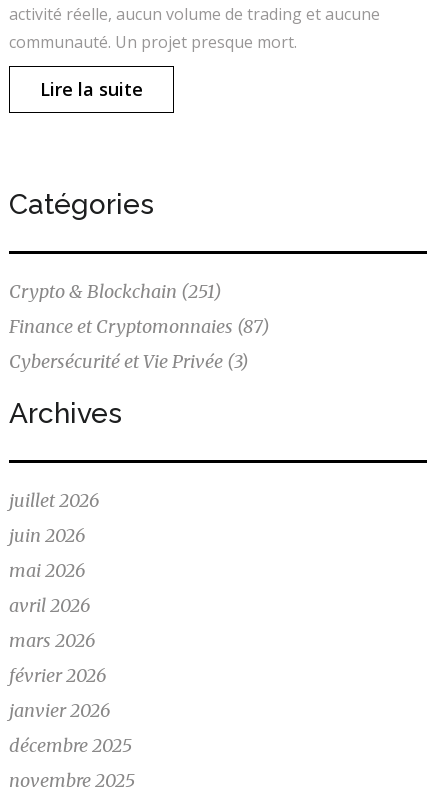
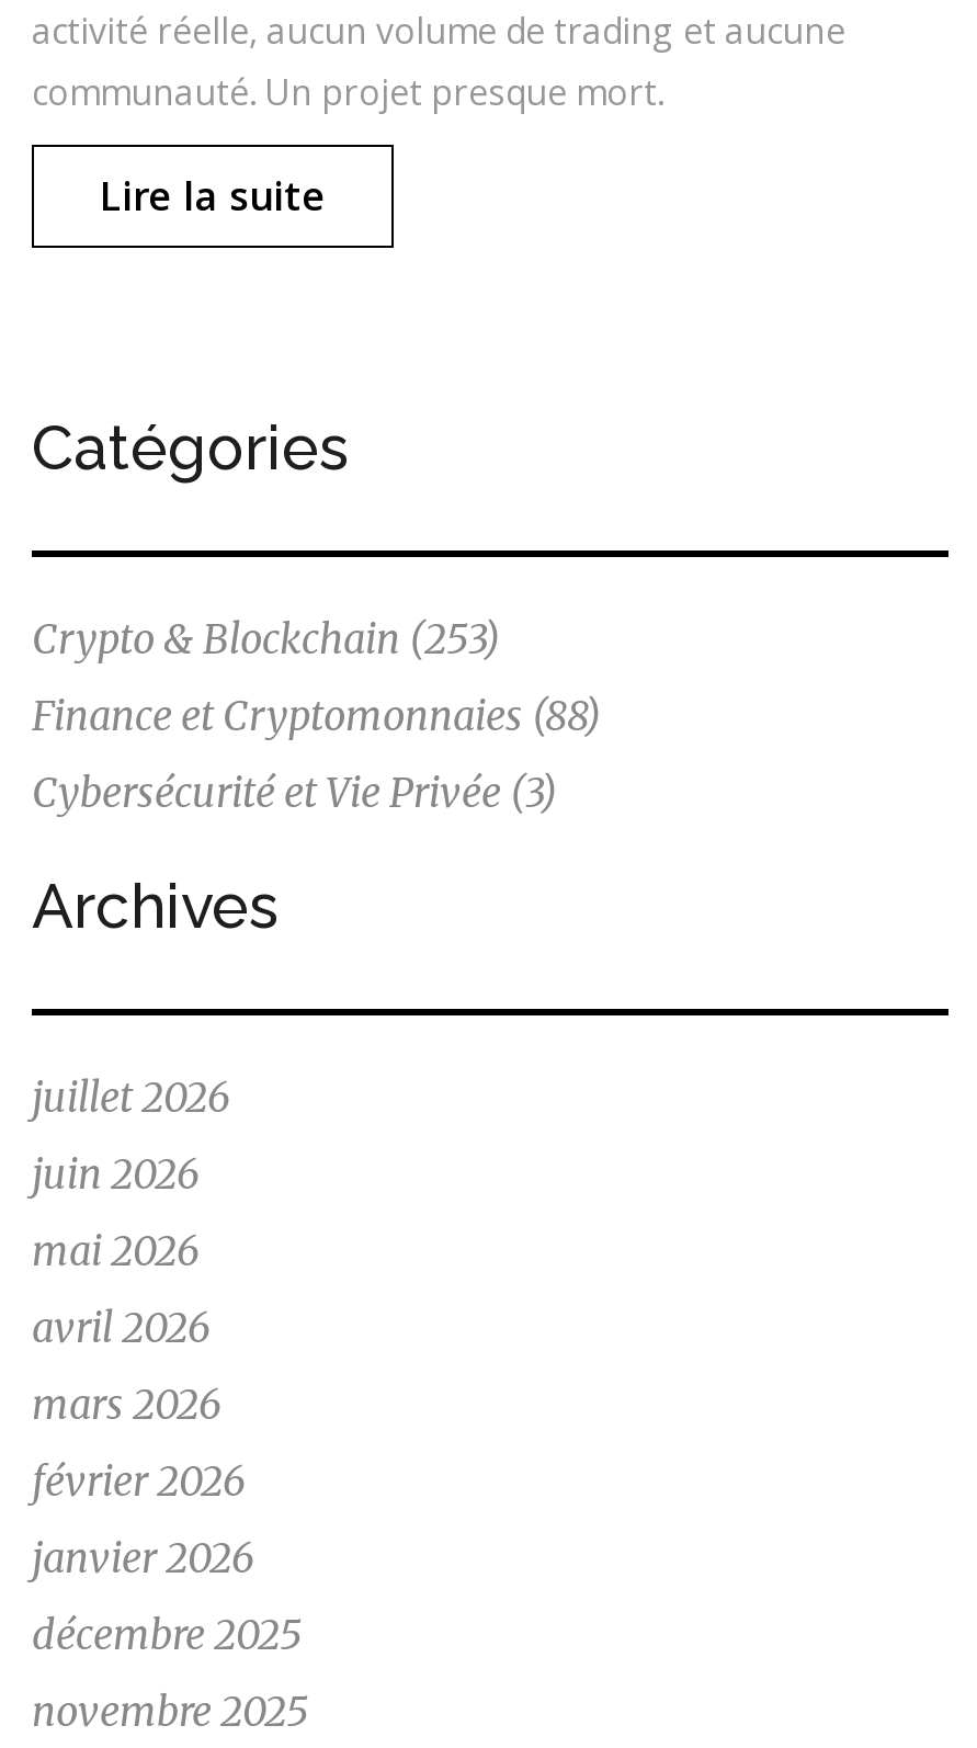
[9,280,222,303] Crypto & Blockchain (251) -> [32,614,501,665] Crypto & Blockchain (253)
[9,315,270,338] Finance et Cryptomonnaies (87) -> [32,691,602,742] Finance et Cryptomonnaies (88)

